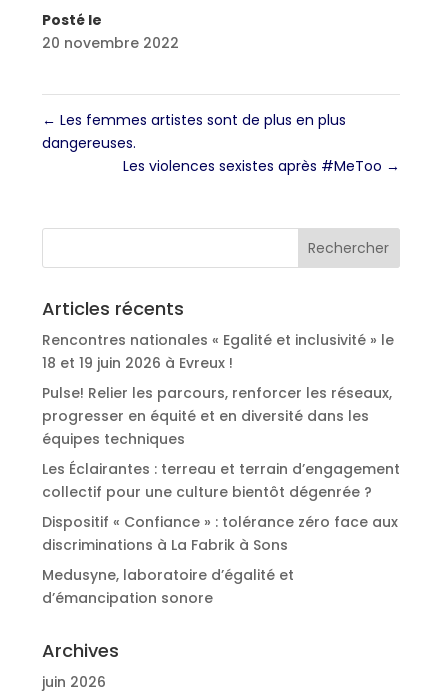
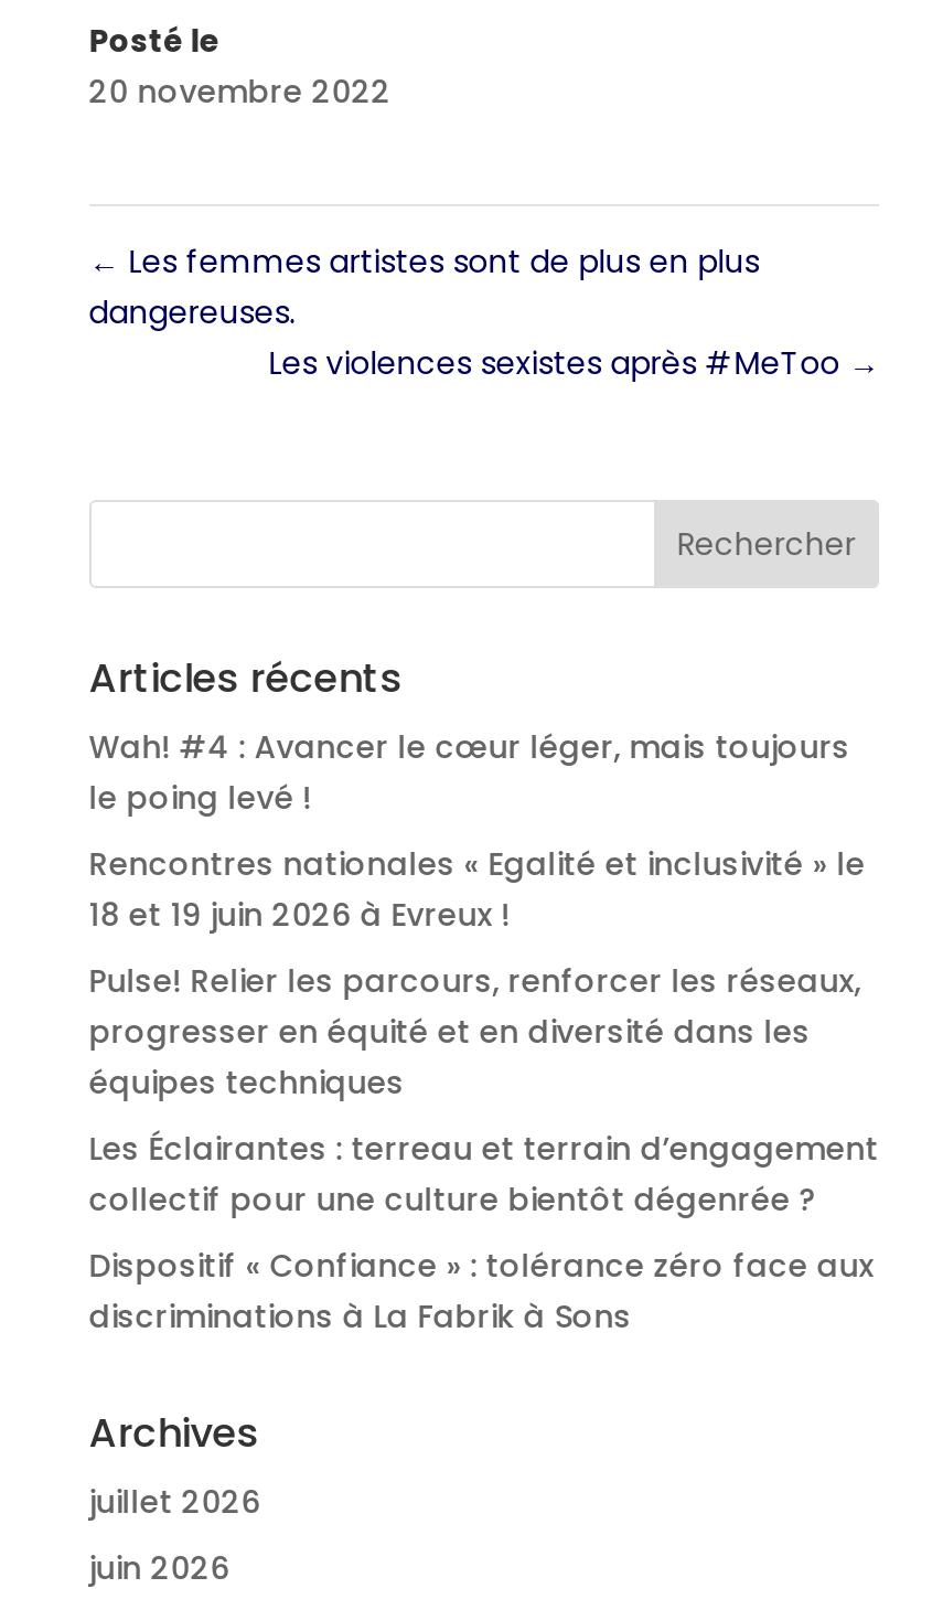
none -> [89,724,850,819] Wah! #4 : Avancer le cœur léger, mais toujours | le poing levé !
moved [42,330,400,555] -> [89,841,879,1338]: Rencontres nationales « Egalité et inclusivité » le | 18 et 19 juin 2026 à Evreux ! | Pulse! Relier les parcours, renforcer les réseaux, | ... | Dispositif « Confiance » : tolérance zéro face aux | discriminations à La Fabrik à Sons
[42,565,294,608] Medusyne, laboratoire d’égalité et | d’émancipation sonore -> none
none -> [89,1479,261,1523] juillet 2026

